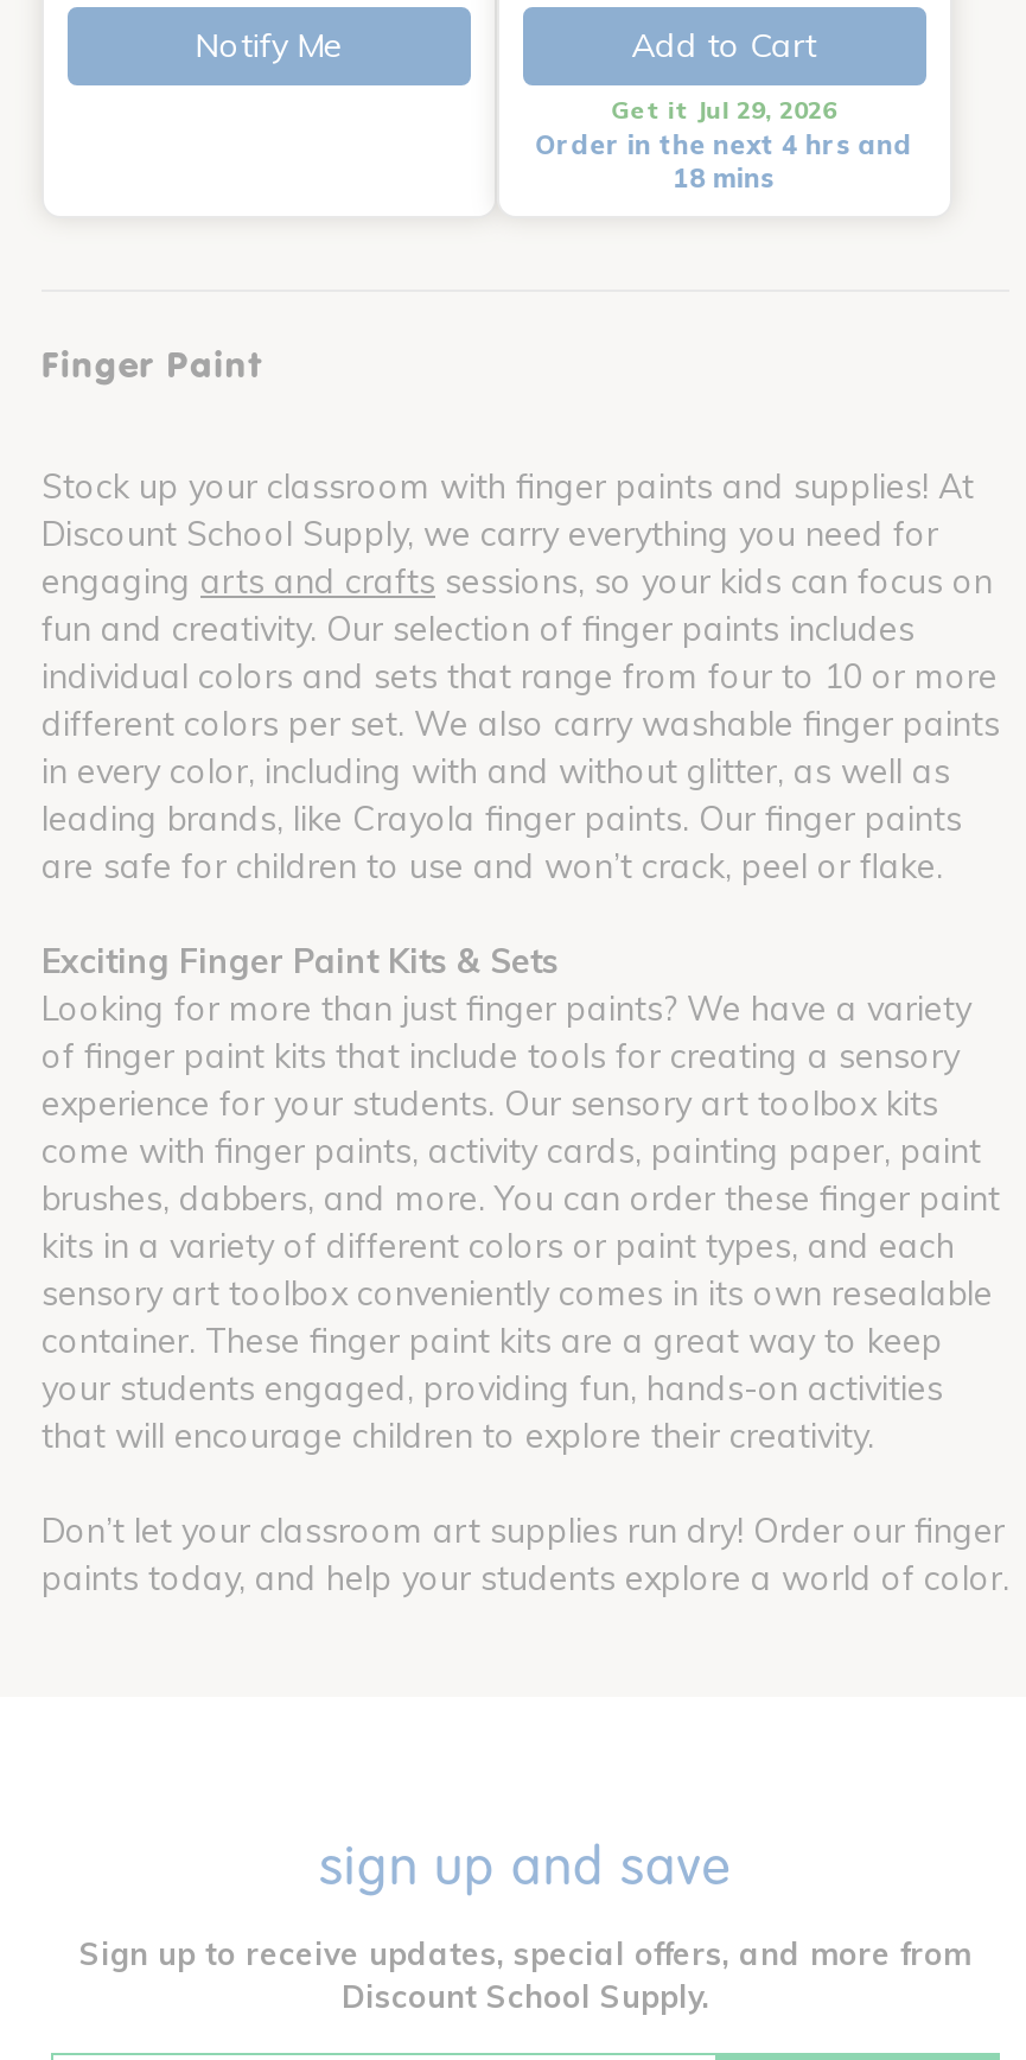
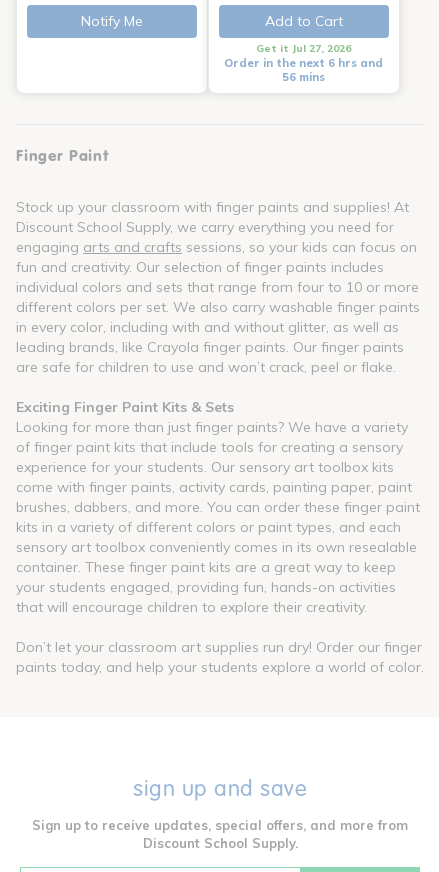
[611,94,836,125] Get it Jul 29, 2026 -> [256,42,351,55] Get it Jul 27, 2026
[535,127,912,161] Order in the next 4 hrs and -> [224,56,383,70] Order in the next 6 hrs and
[673,161,775,194] 18 mins -> [282,70,325,84] 56 mins

